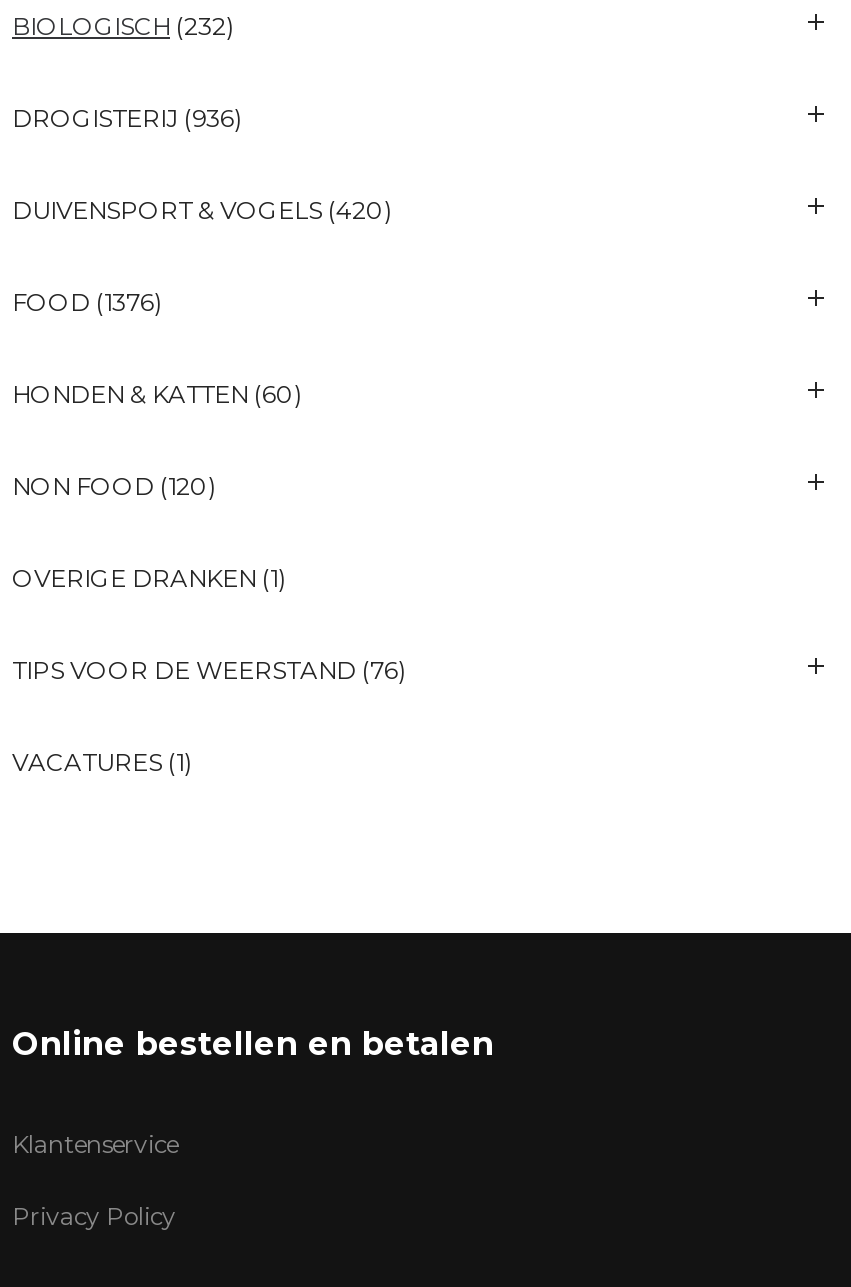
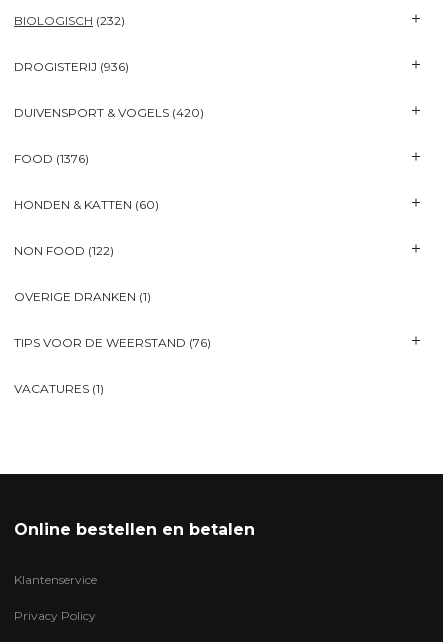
[12,471,216,501] NON FOOD (120) -> [14,243,114,258] NON FOOD (122)

